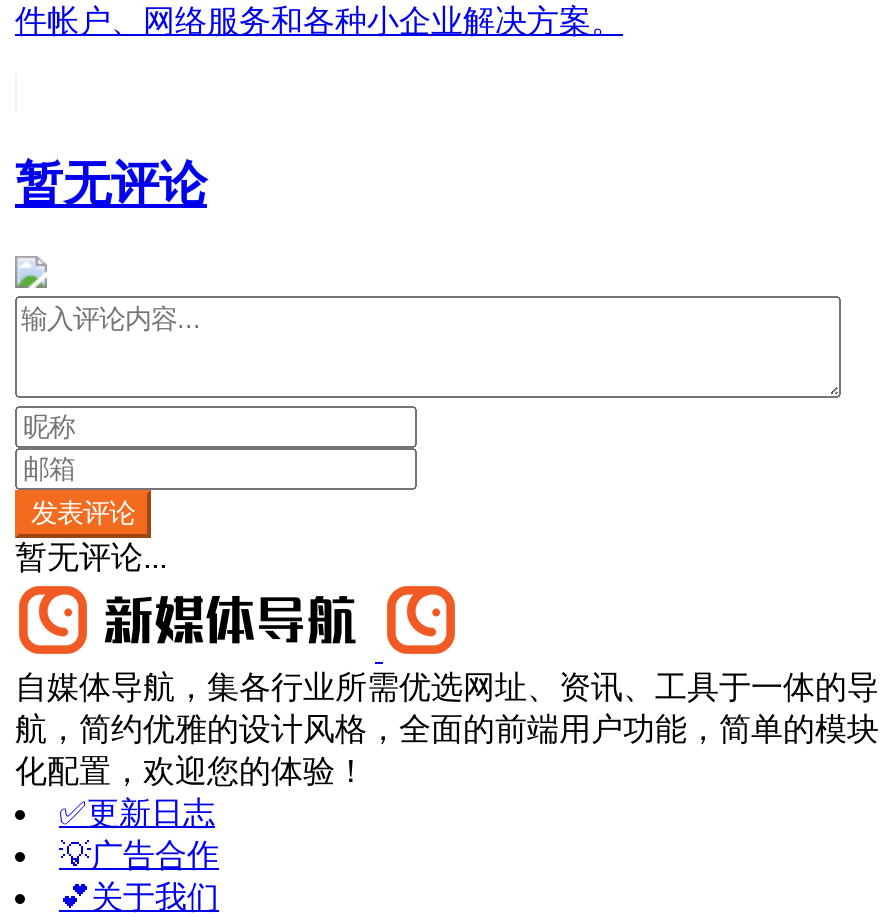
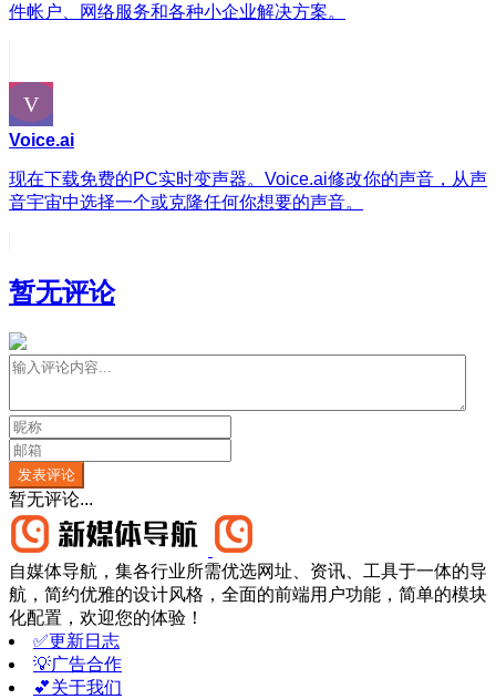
none -> [8,81,487,212] [image] | Voice.ai | 现在下载免费的PC实时变声器。Voice.ai修改你的声音，从声 | 音宇宙中选择一个或克隆任何你想要的声音。

